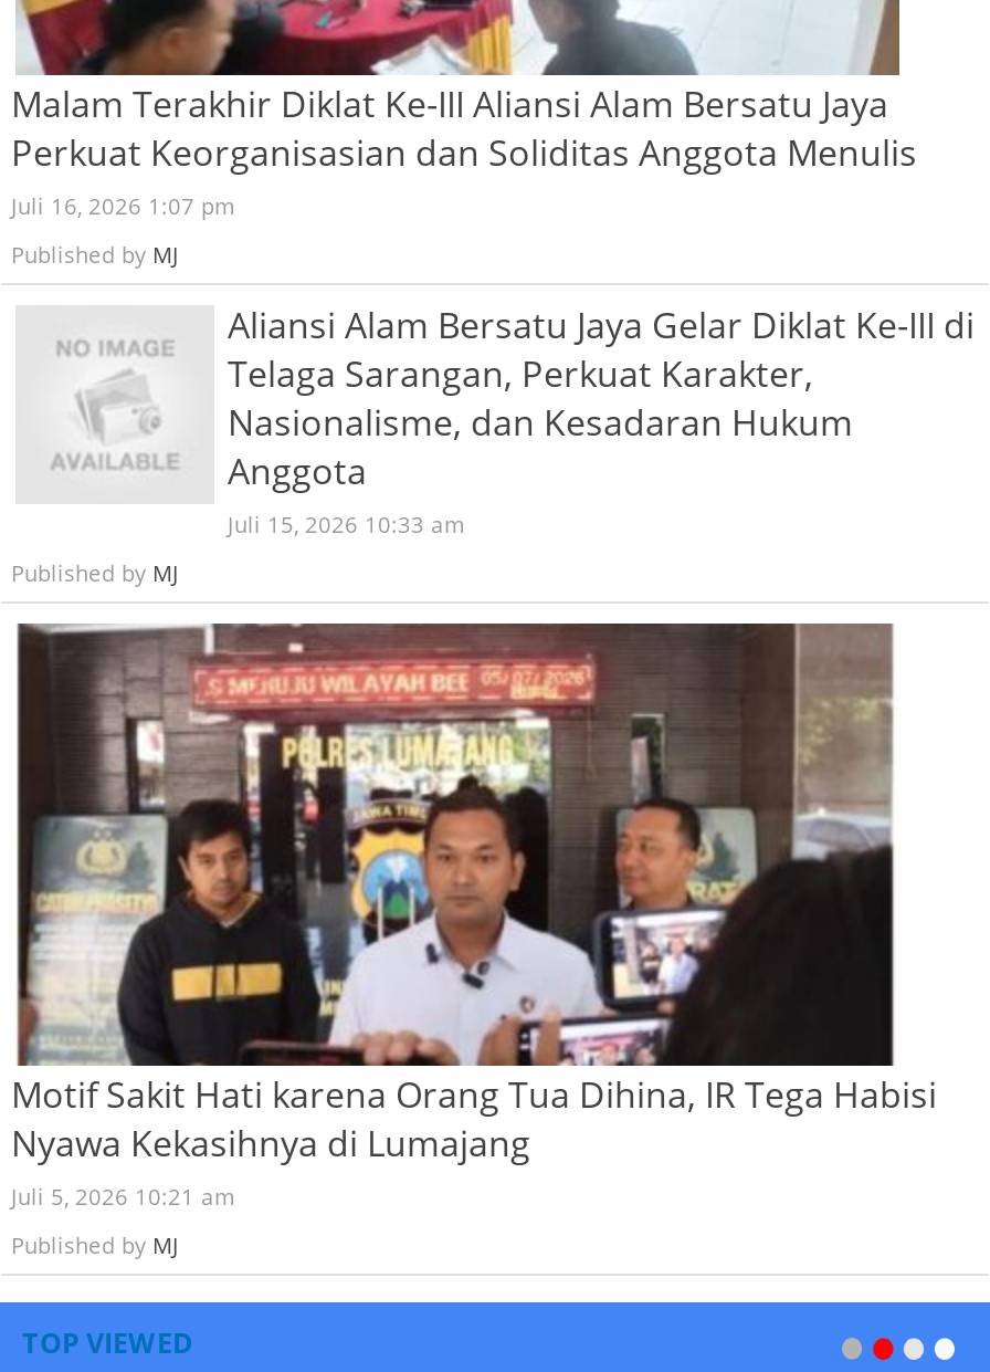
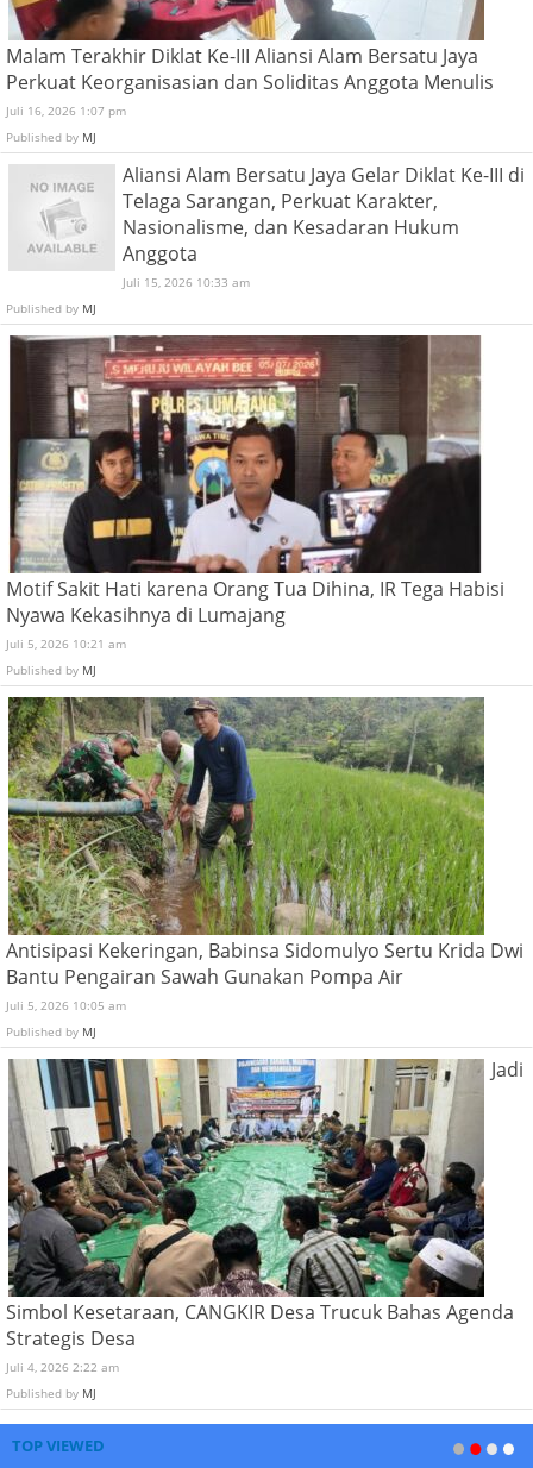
none -> [6,696,523,1083] [image] | Antisipasi Kekeringan, Babinsa Sidomulyo Sertu Krida Dwi | Bantu Pengairan Sawah Gunakan Pompa Air | Juli 5, 2026 10:05 am | Published by MJ | Jadi
none -> [6,1058,514,1401] [image] | Simbol Kesetaraan, CANGKIR Desa Trucuk Bahas Agenda | Strategis Desa | Juli 4, 2026 2:22 am | Published by MJ

